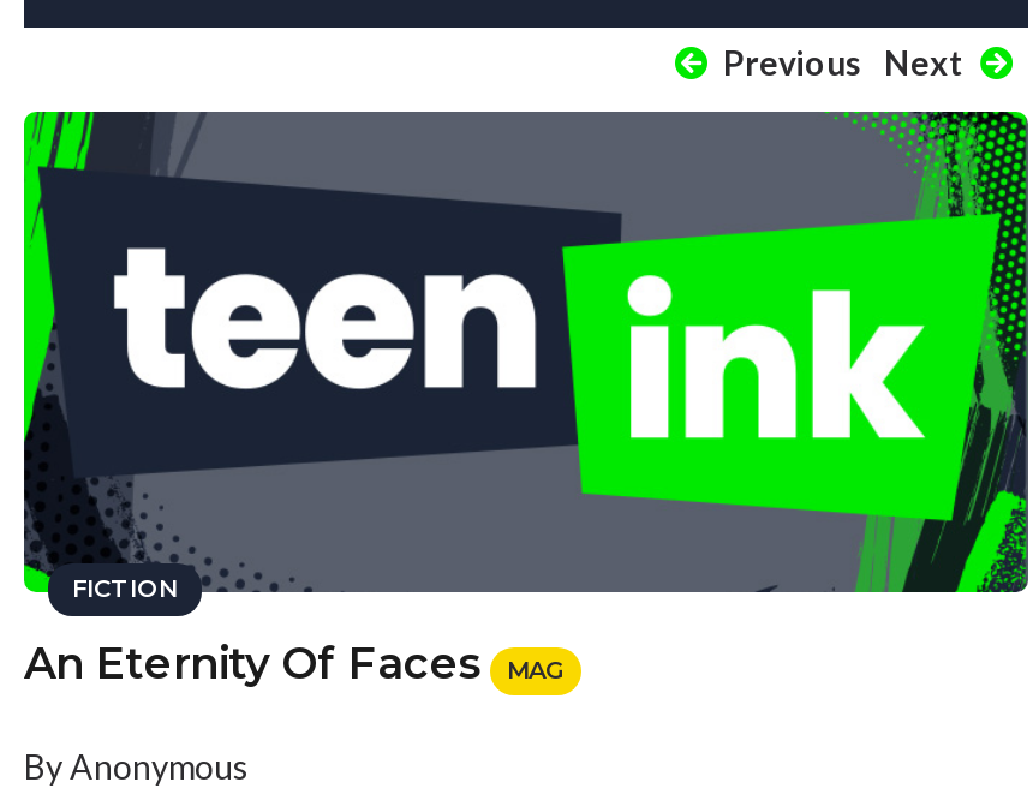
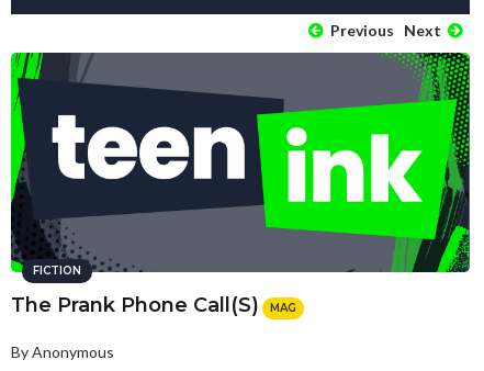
[24,638,483,691] An Eternity Of Faces -> [11,293,259,317] The Prank Phone Call(S)

